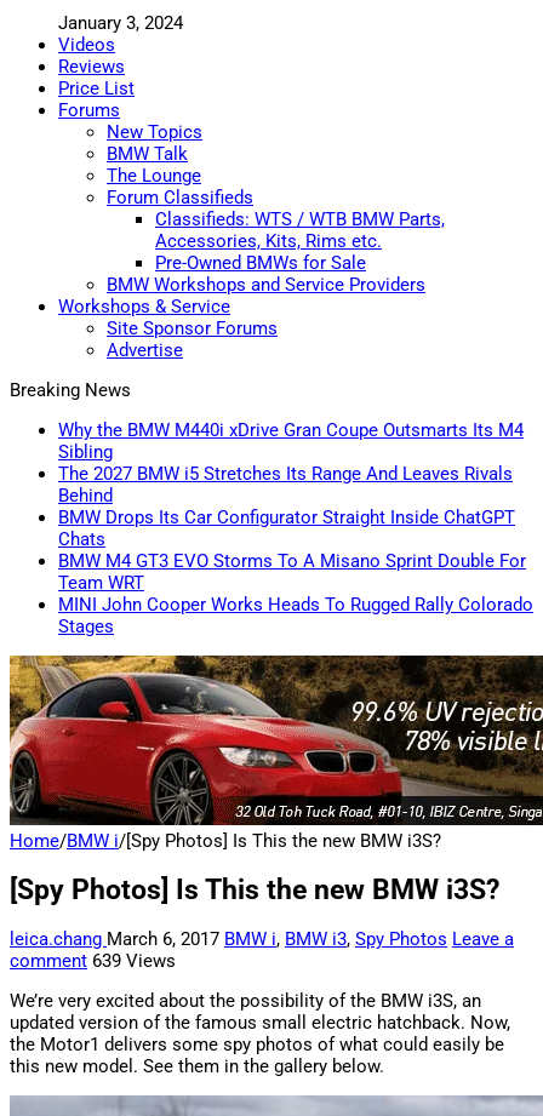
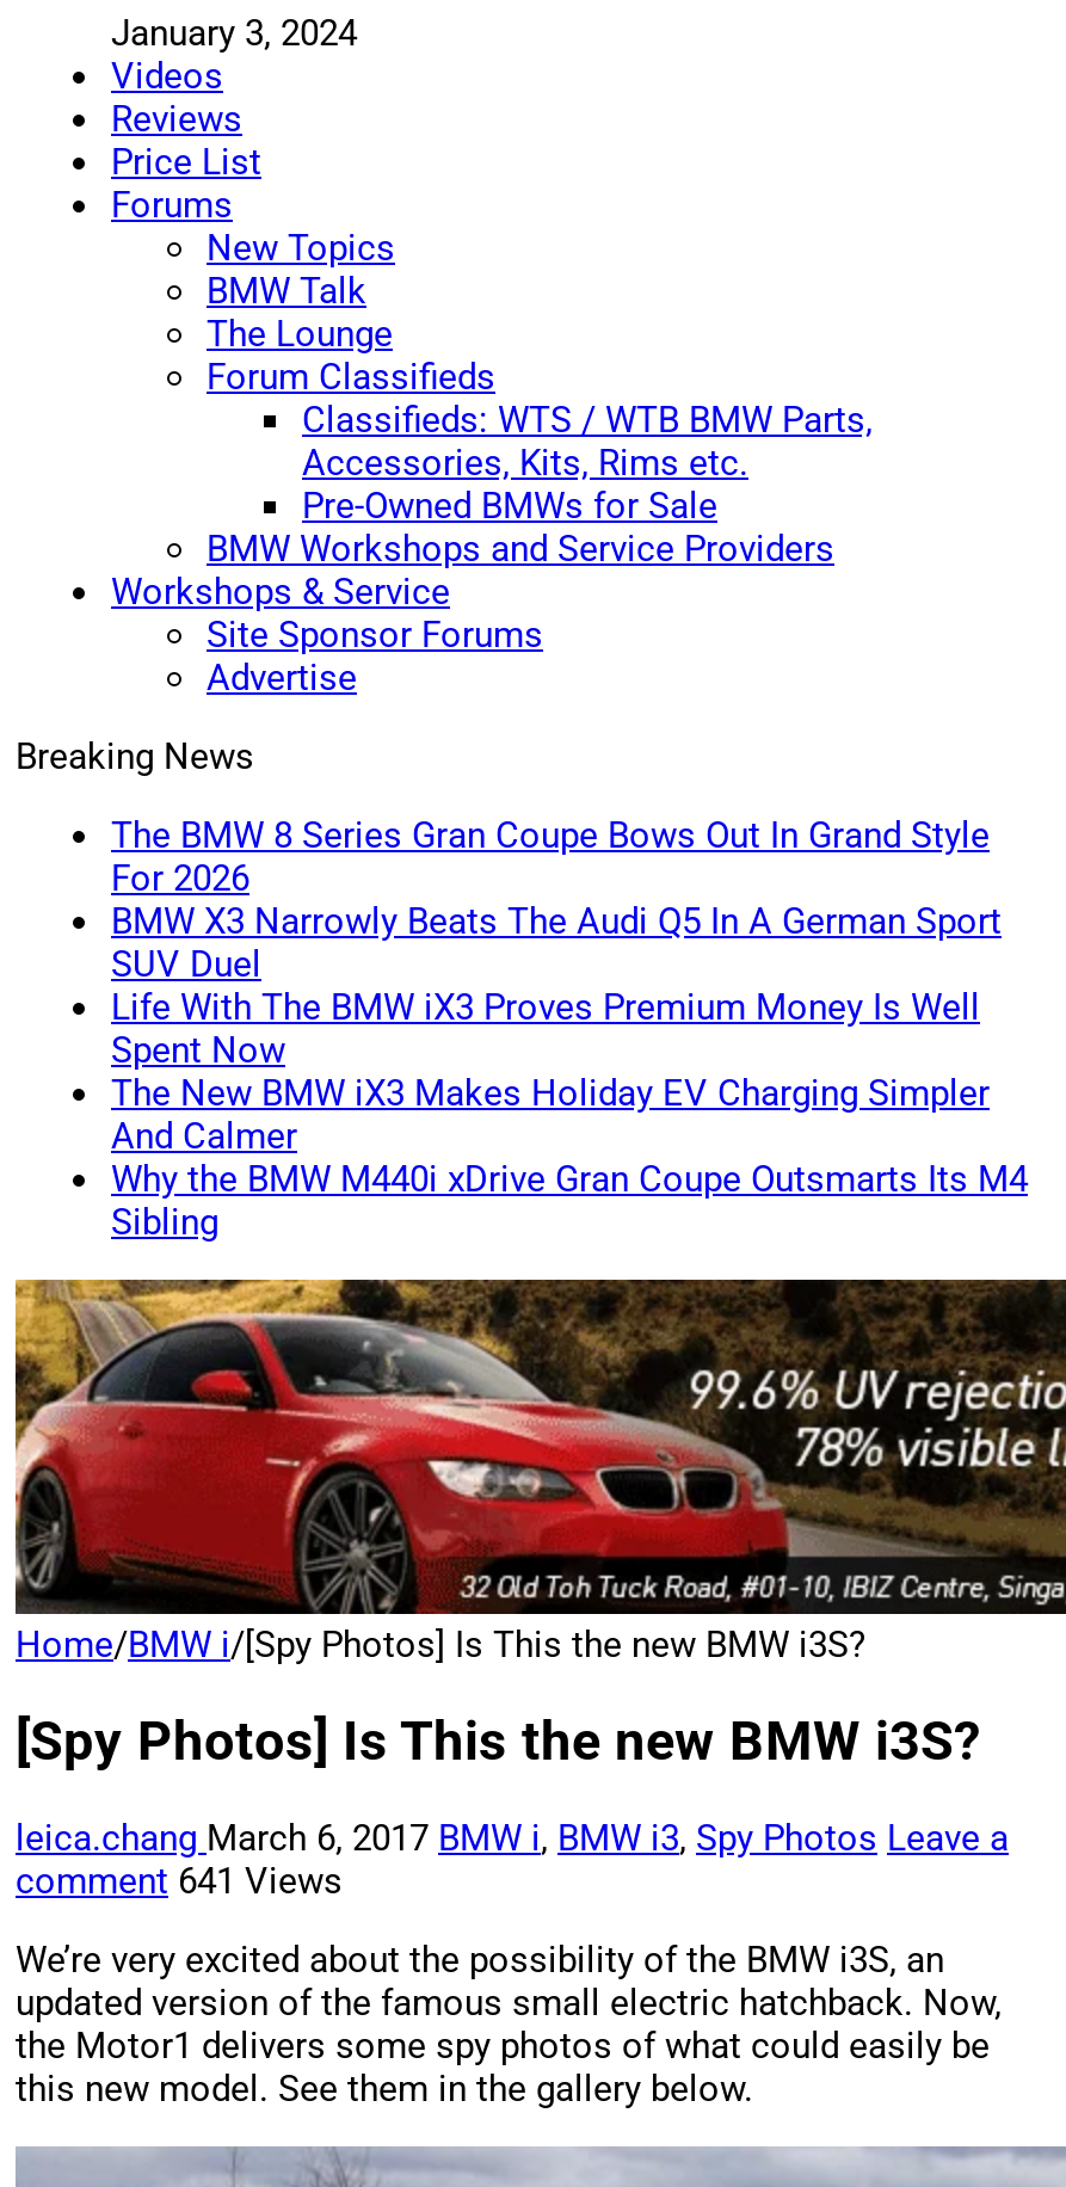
none -> [111,813,1002,1157] The BMW 8 Series Gran Coupe Bows Out In Grand Style | For 2026 | BMW X3 Narrowly Beats The Audi Q5 In A German Sport | SUV Duel | Life With The BMW iX3 Proves Premium Money Is Well | Spent Now | The New BMW iX3 Makes Holiday EV Charging Simpler | And Calmer
moved [58,419,524,463] -> [111,1157,1028,1243]: Why the BMW M440i xDrive Gran Coupe Outsmarts Its M4 | Sibling
[58,463,533,637] The 2027 BMW i5 Stretches Its Range And Leaves Rivals | Behind | BMW Drops Its Car Configurator Straight Inside ChatGPT | Chats | BMW M4 GT3 EVO Storms To A Misano Sprint Double For | Team WRT | MINI John Cooper Works Heads To Rugged Rally Colorado | Stages -> none
[10,950,176,972] comment 639 Views -> [16,1860,343,1903] comment 641 Views

